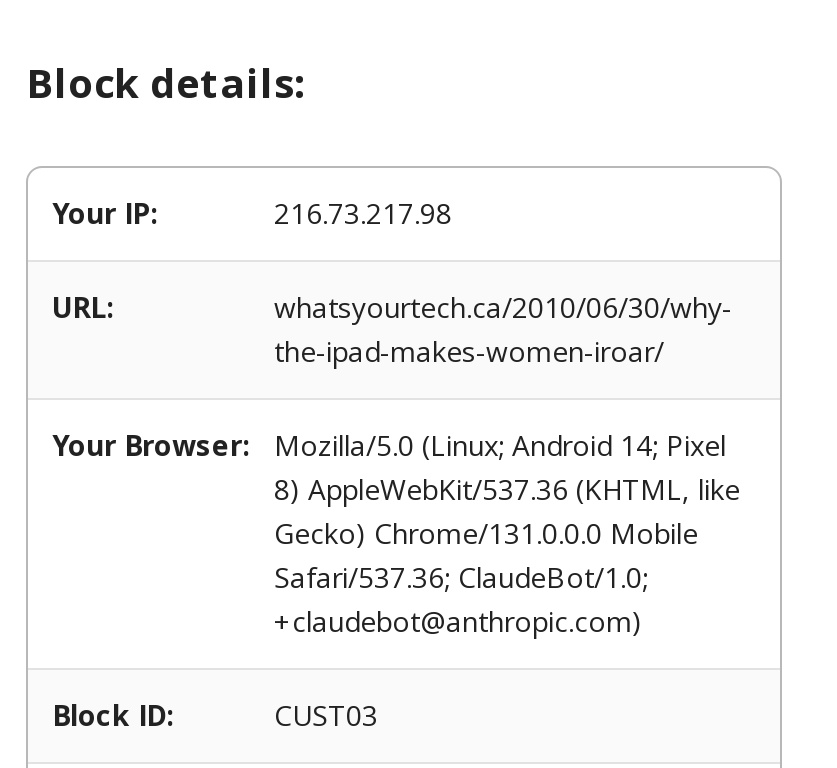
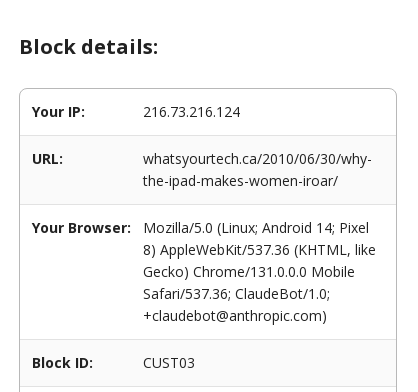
[274,194,452,232] 216.73.217.98 -> [143,102,240,121] 216.73.216.124

